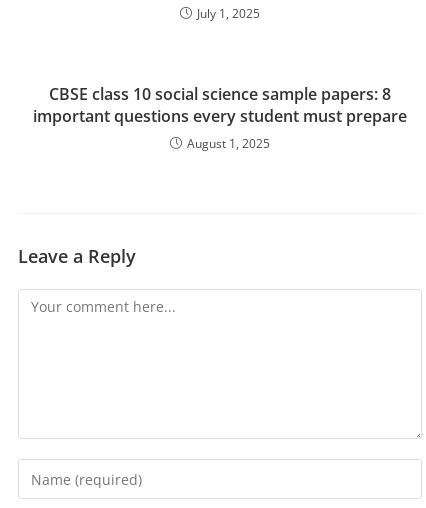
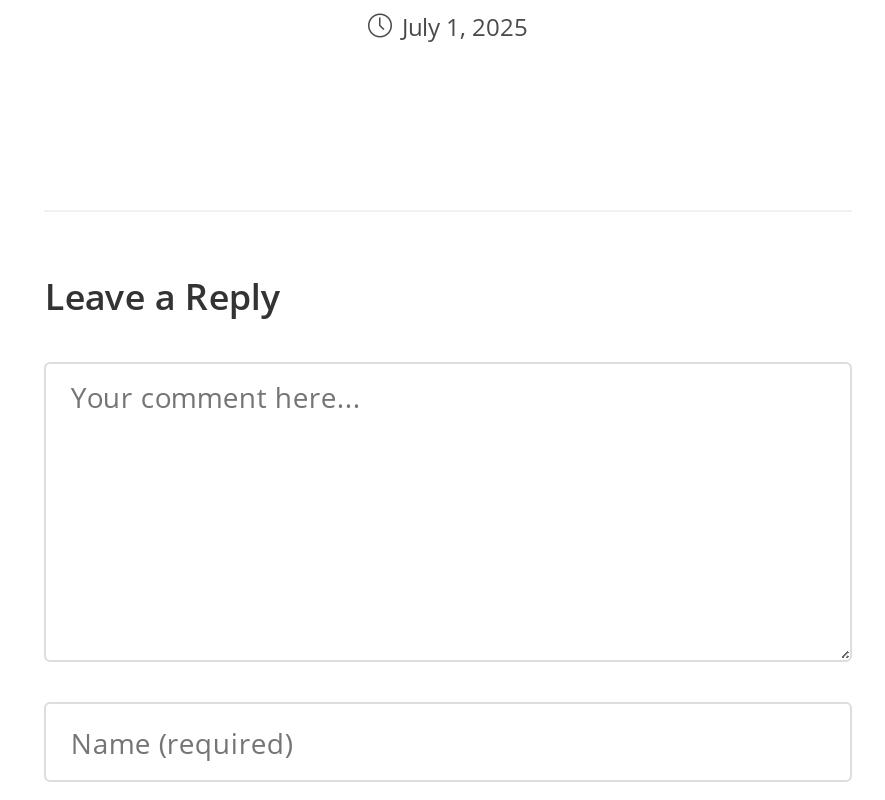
[33,83,407,152] CBSE class 10 social science sample papers: 8 | important questions every student must prepare | August 1, 2025 -> none

